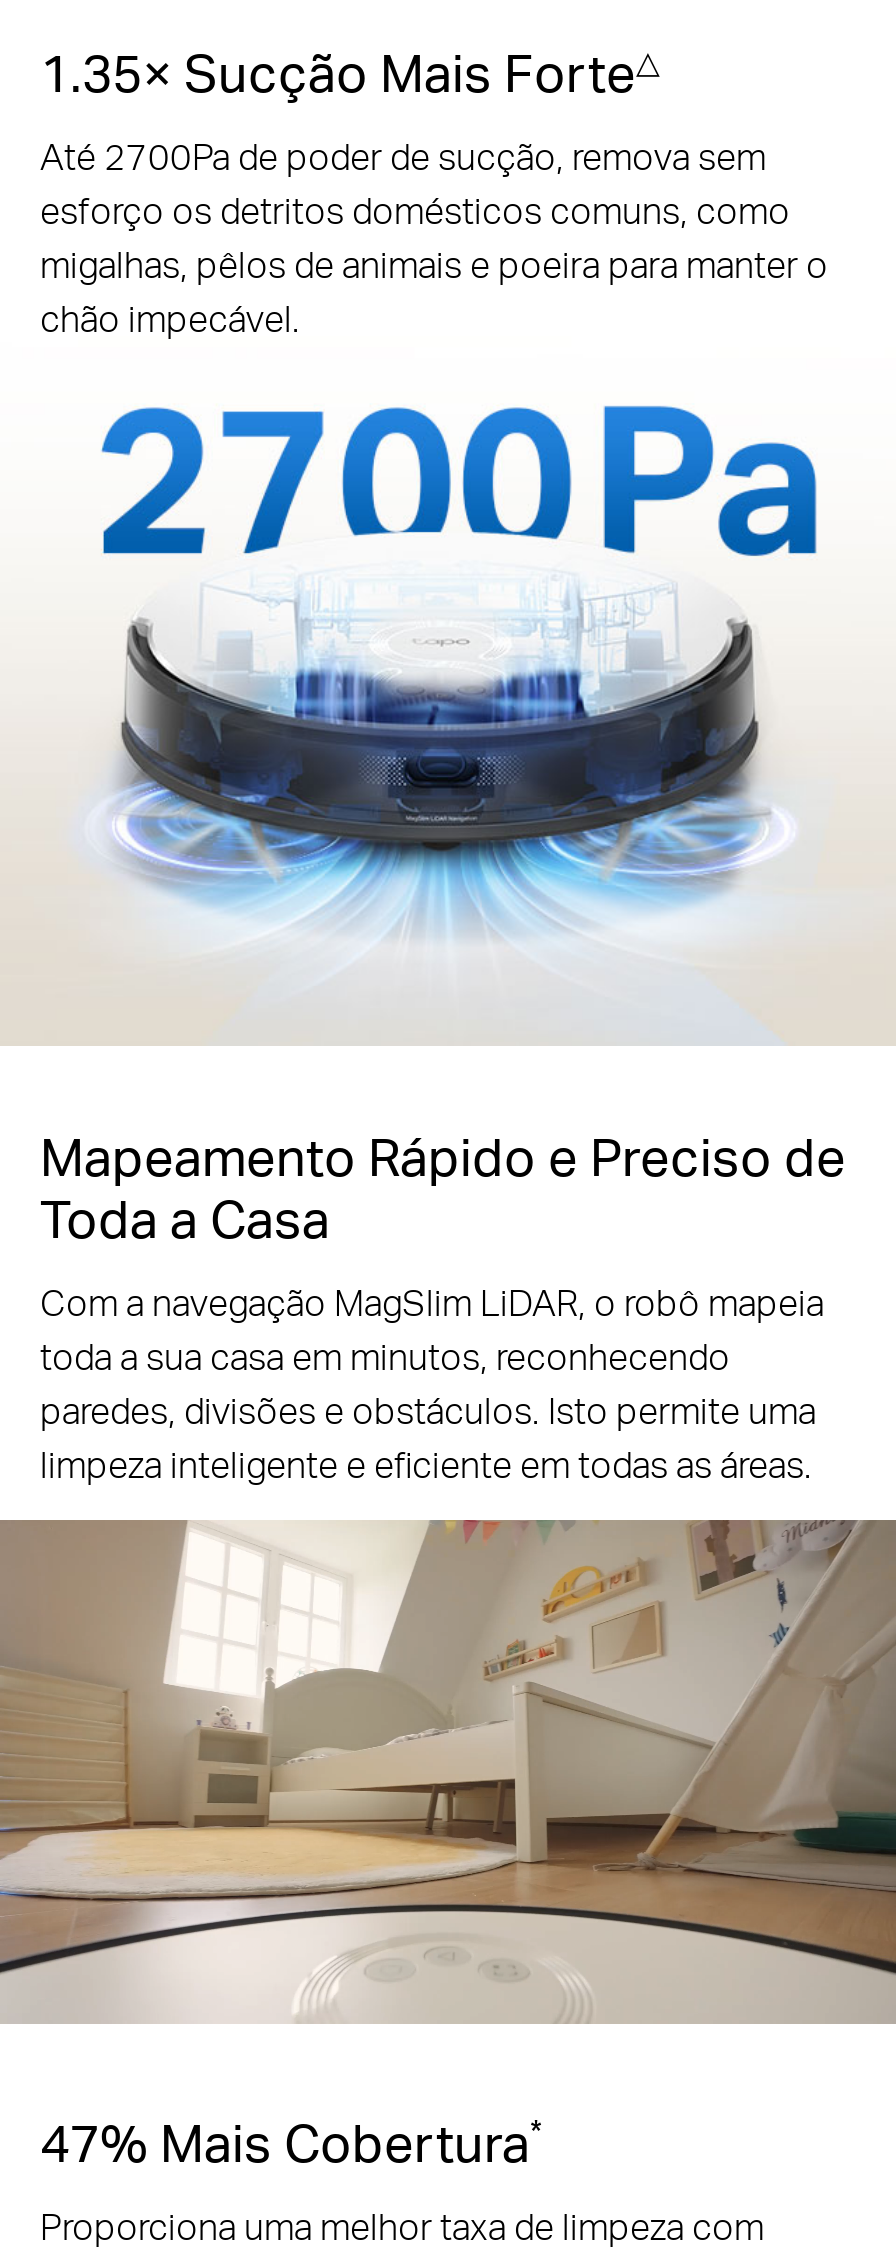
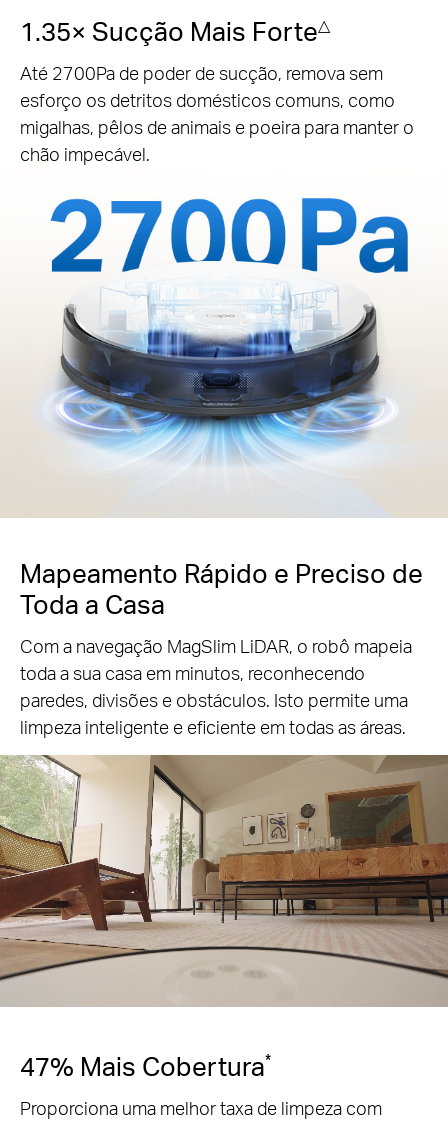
[6,1520,890,2020] [image] -> [3,755,445,1006] [image]

